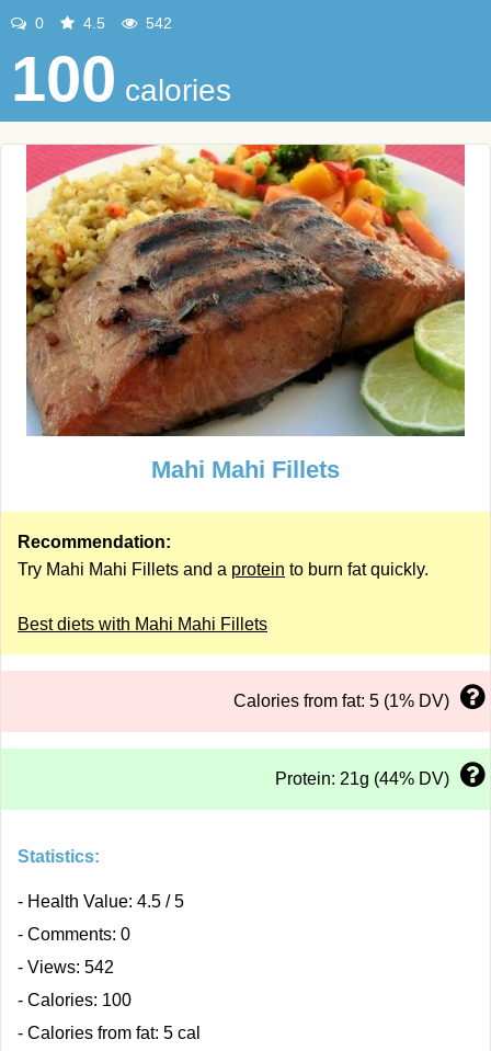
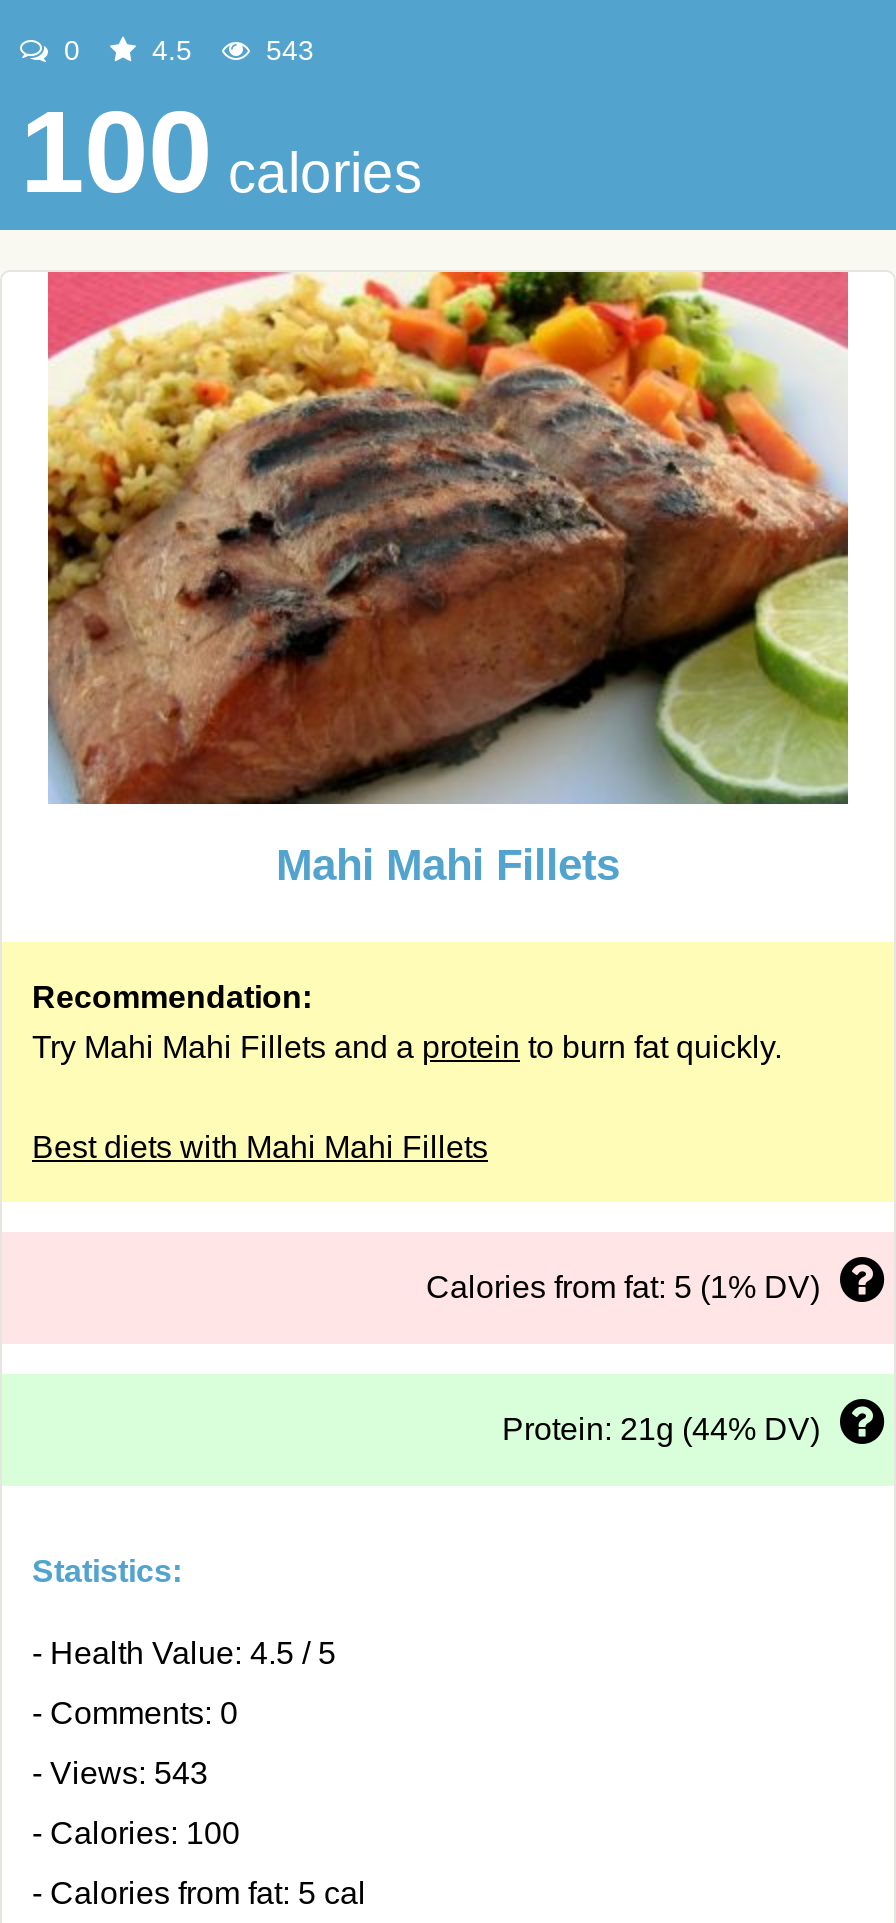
[141,14,172,32] 542 -> [258,34,314,66] 543
[18,958,114,976] - Views: 542 -> [32,1756,208,1790] - Views: 543

